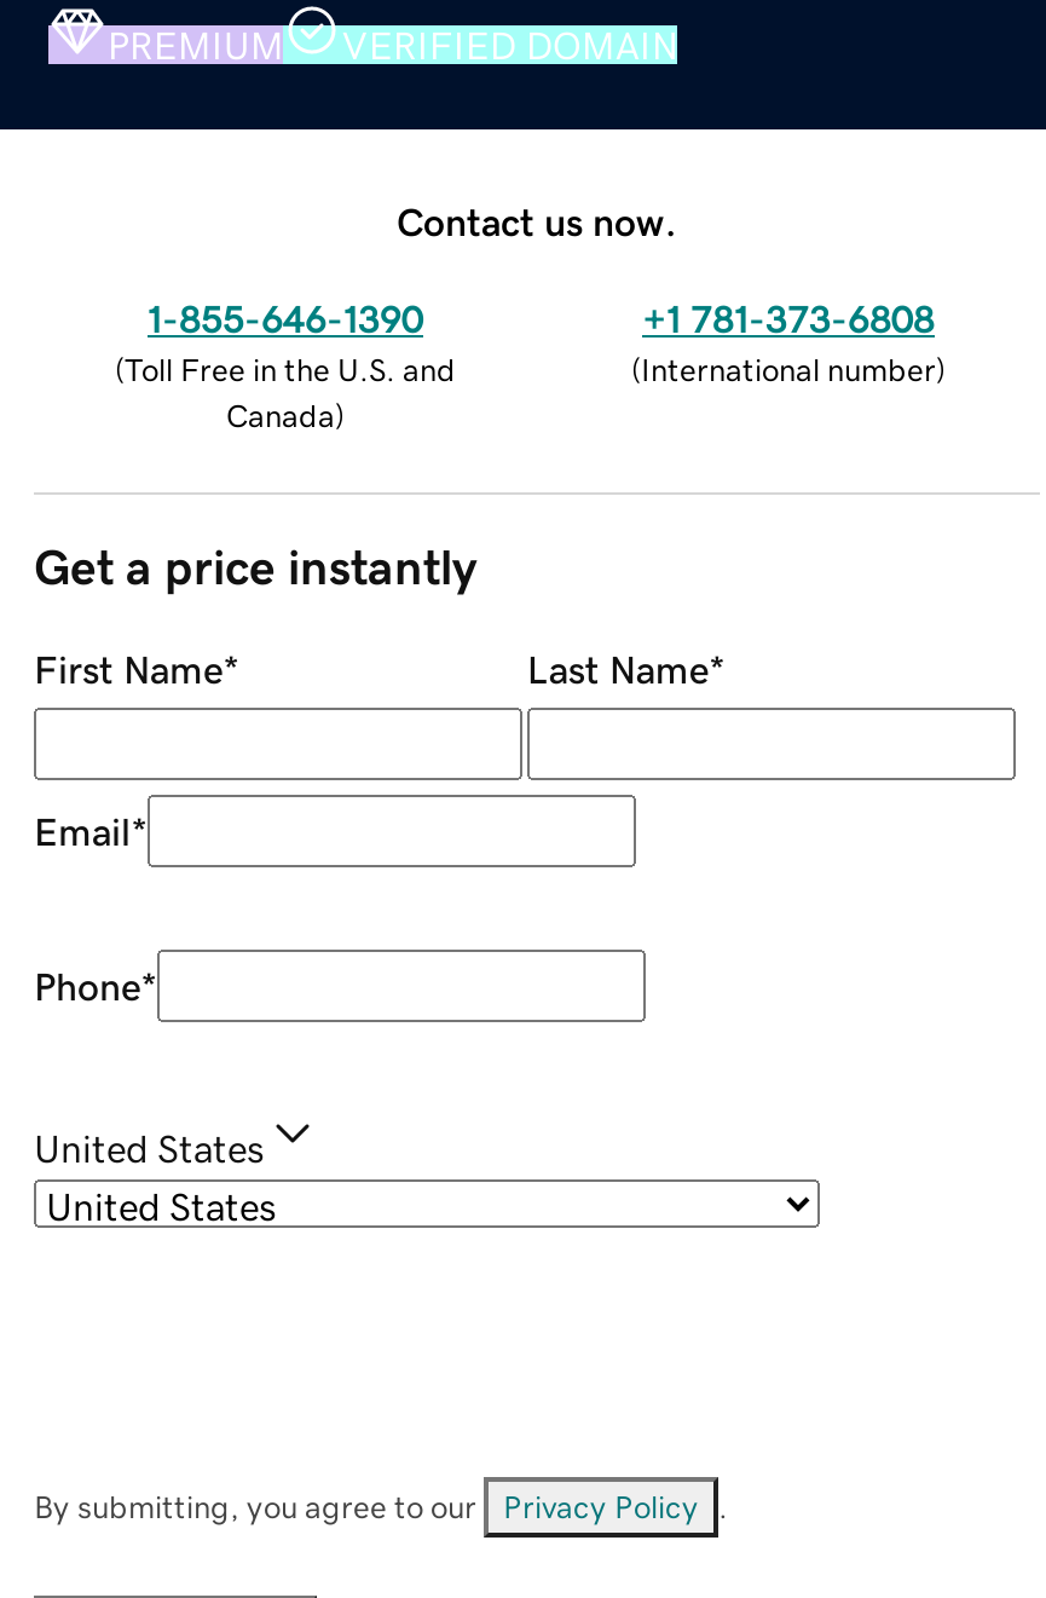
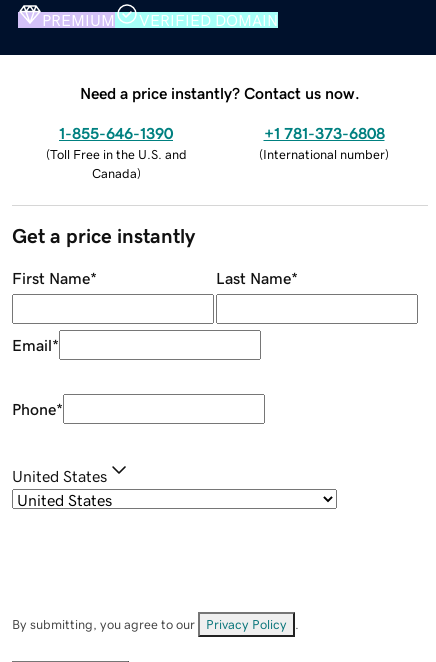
[397,201,677,240] Contact us now. -> [80,85,360,101] Need a price instantly? Contact us now.

